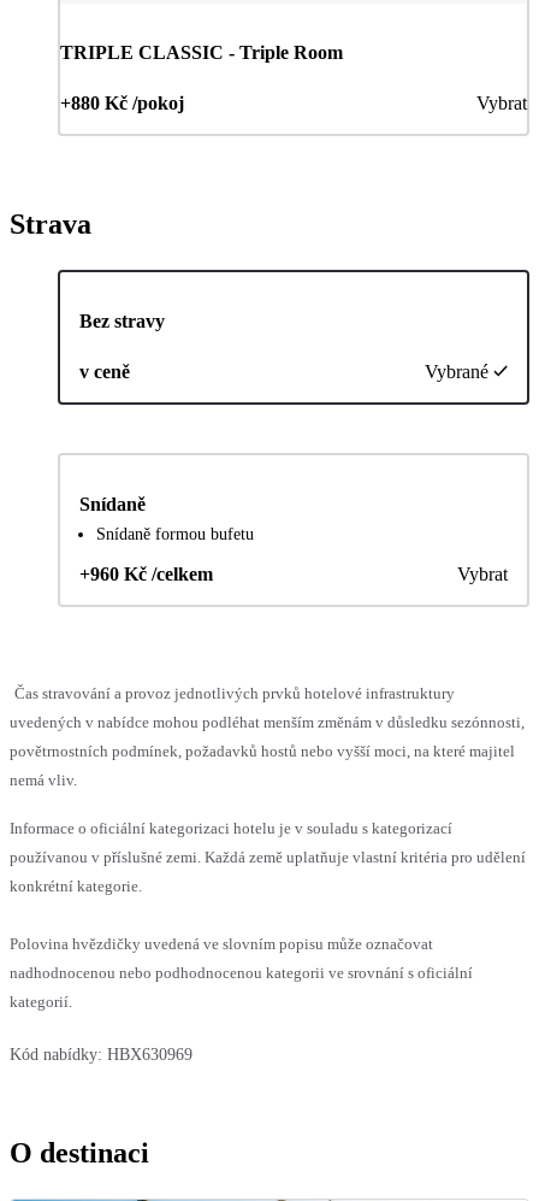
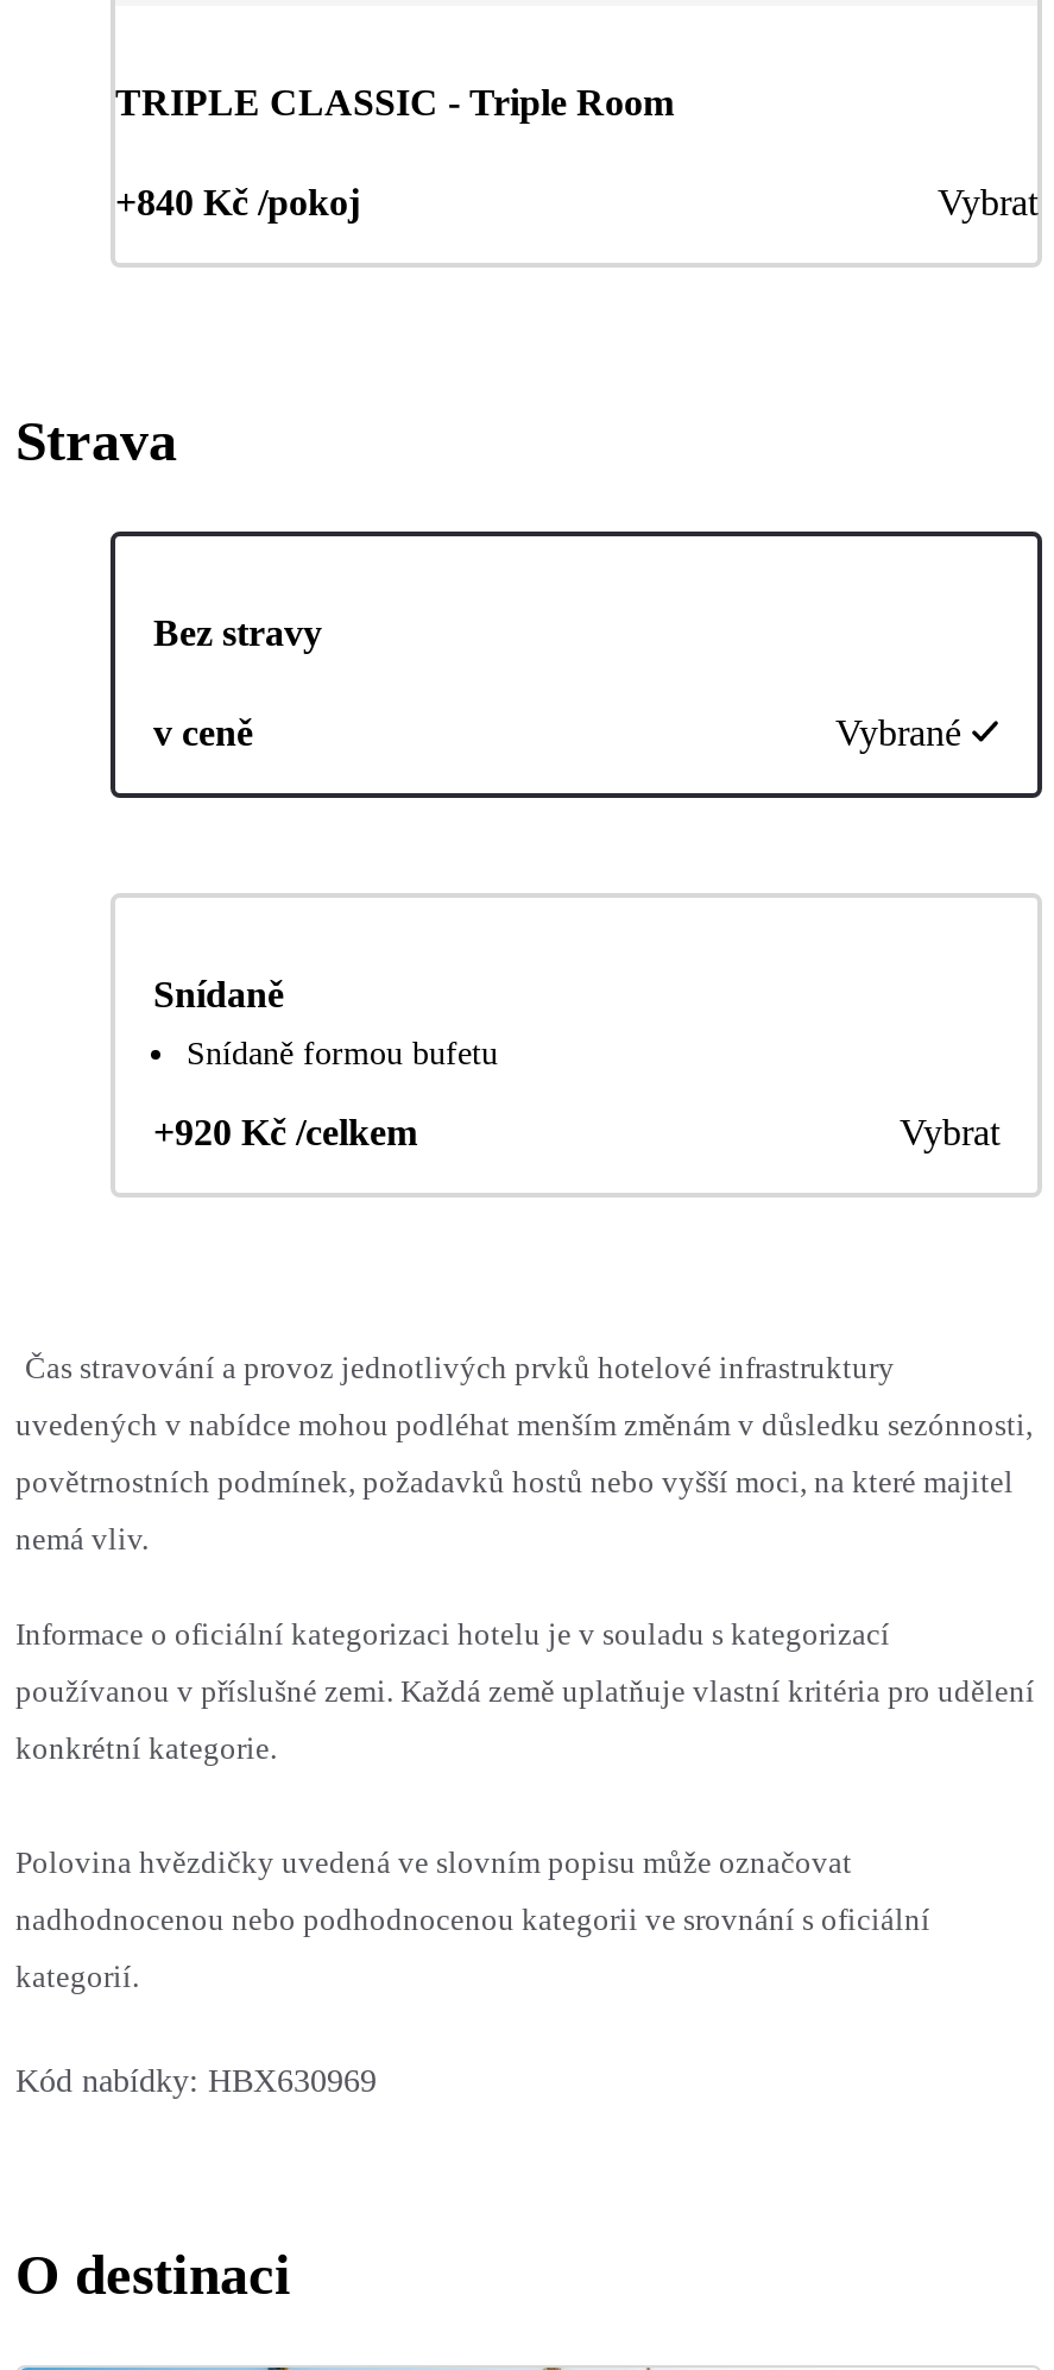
[60,93,184,114] +880 Kč /pokoj -> [115,183,360,223] +840 Kč /pokoj
[79,564,213,585] +960 Kč /celkem -> [153,1113,417,1153] +920 Kč /celkem

